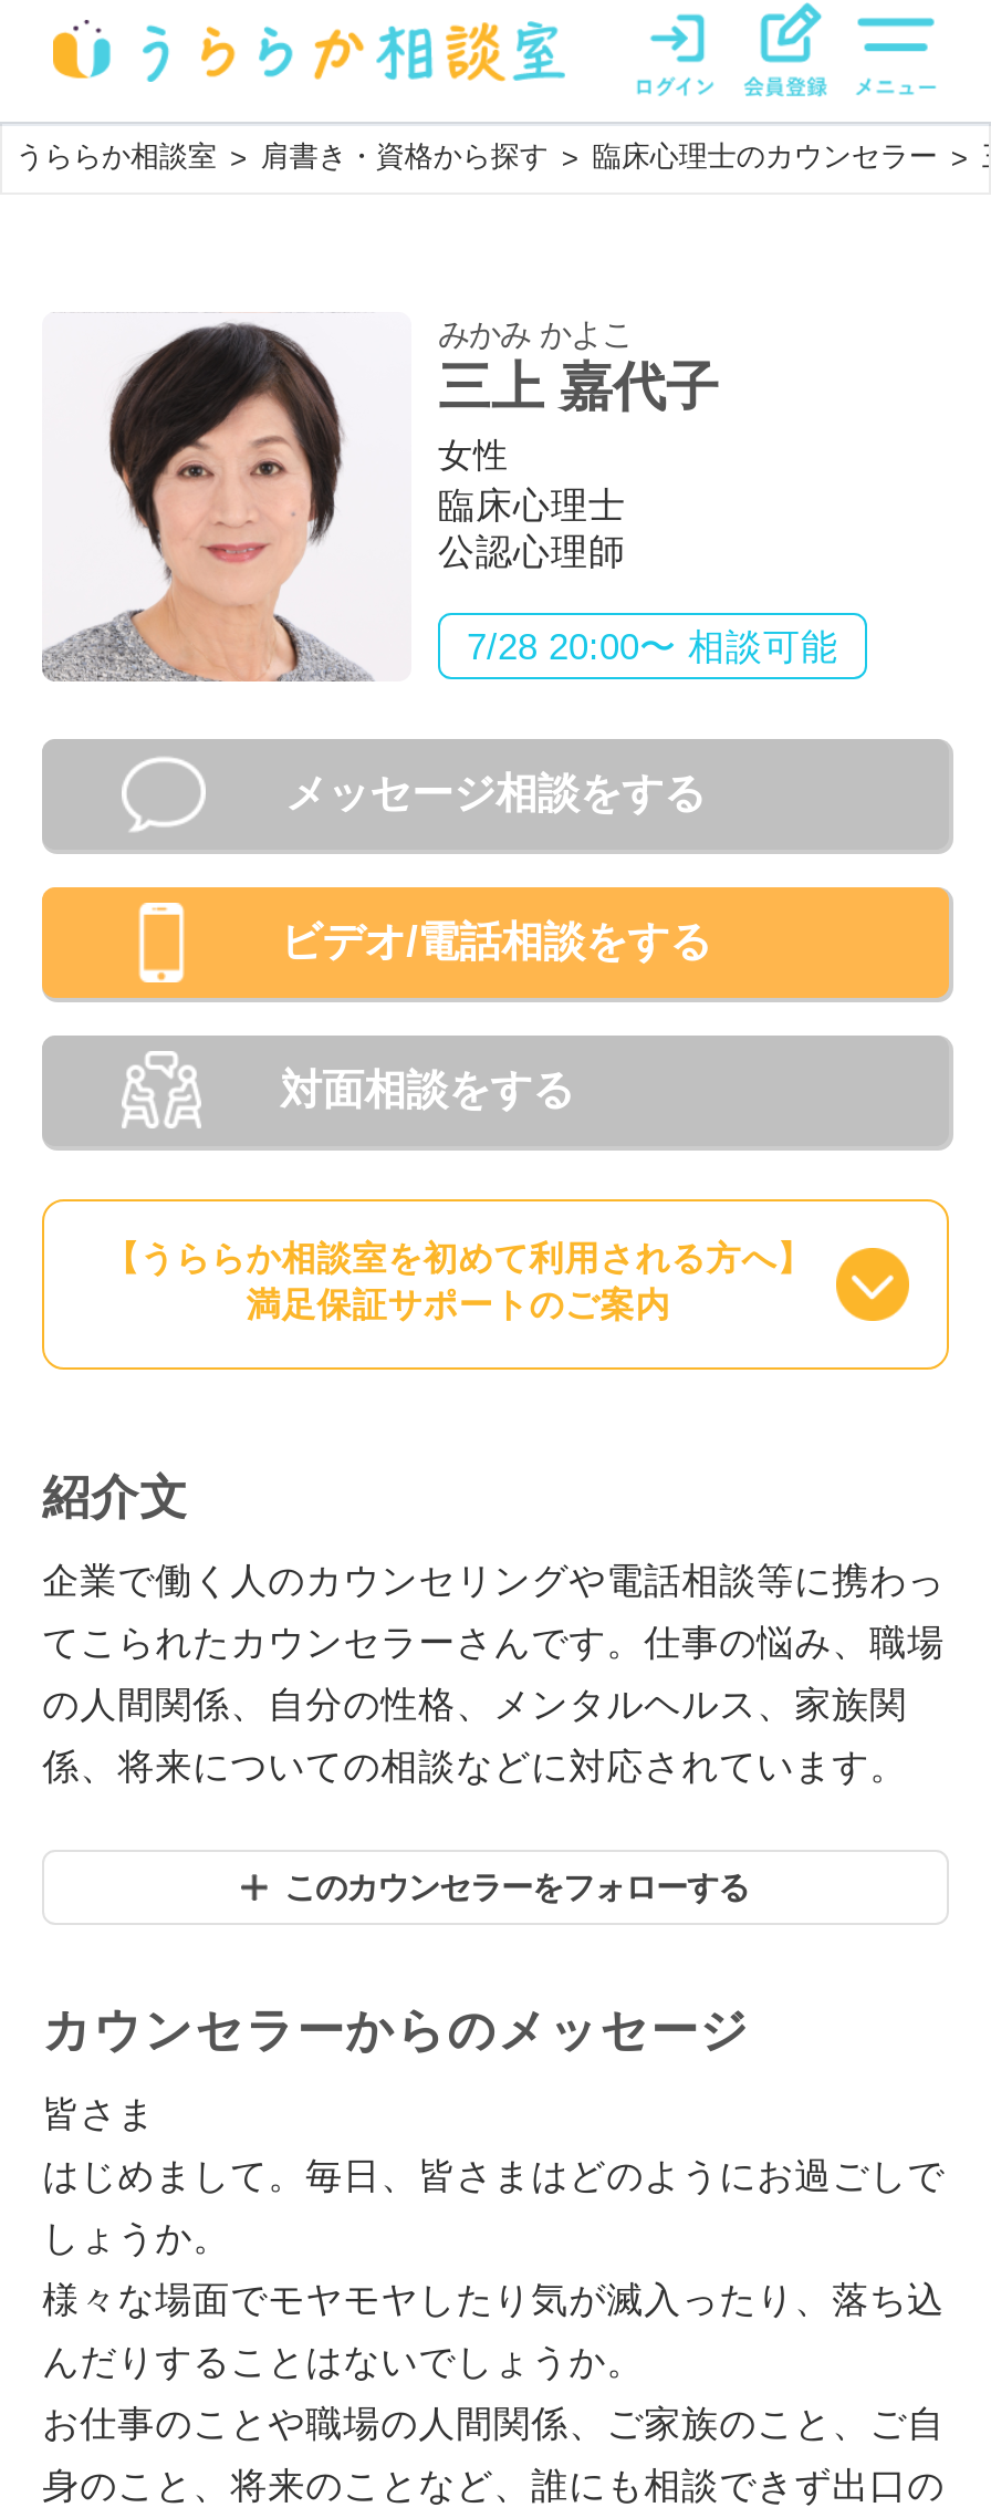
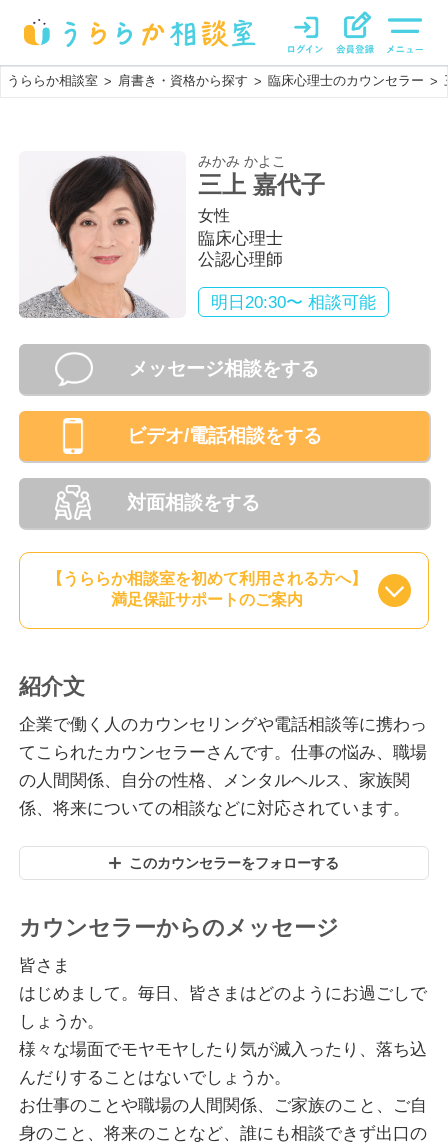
[467,626,838,668] 7/28 20:00〜 相談可能 -> [211,293,376,312] 明日20:30〜 相談可能

